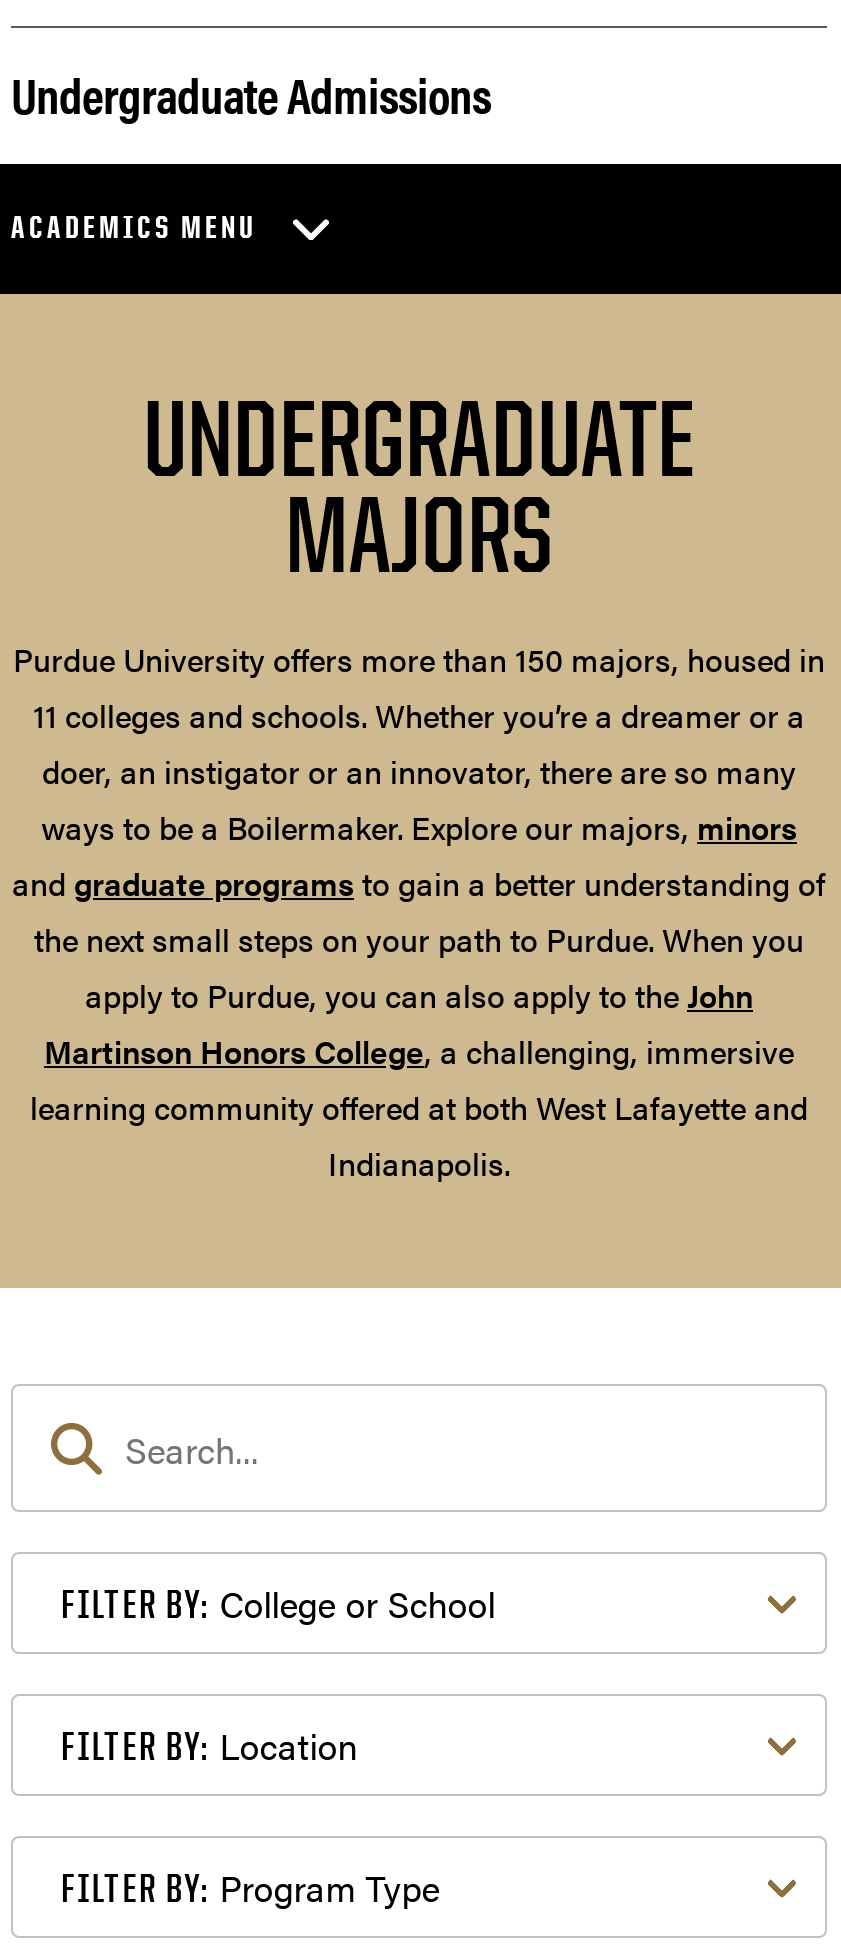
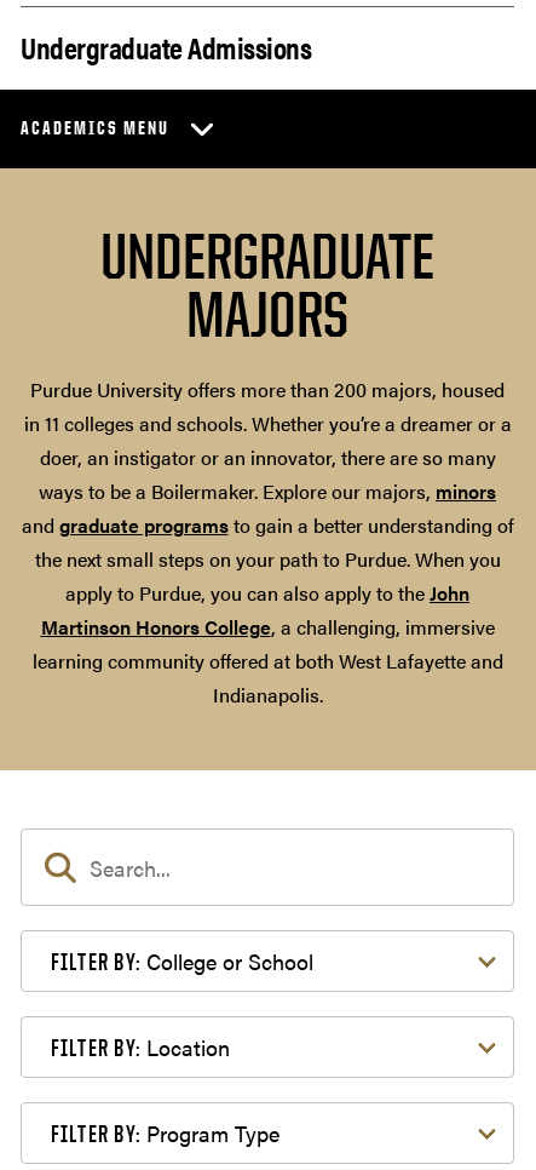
[13,636,825,738] Purdue University offers more than 150 majors, housed in | 11 colleges and schools. Whether you’re a dreamer or a -> [24,376,511,437] Purdue University offers more than 200 majors, housed | in 11 colleges and schools. Whether you’re a dreamer or a

